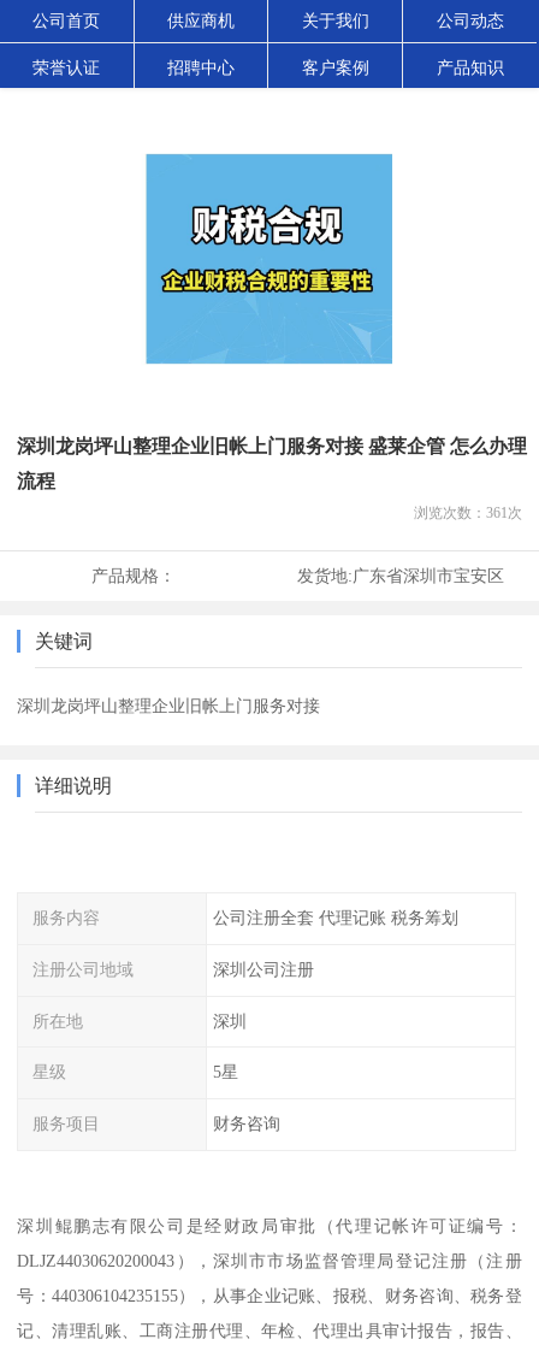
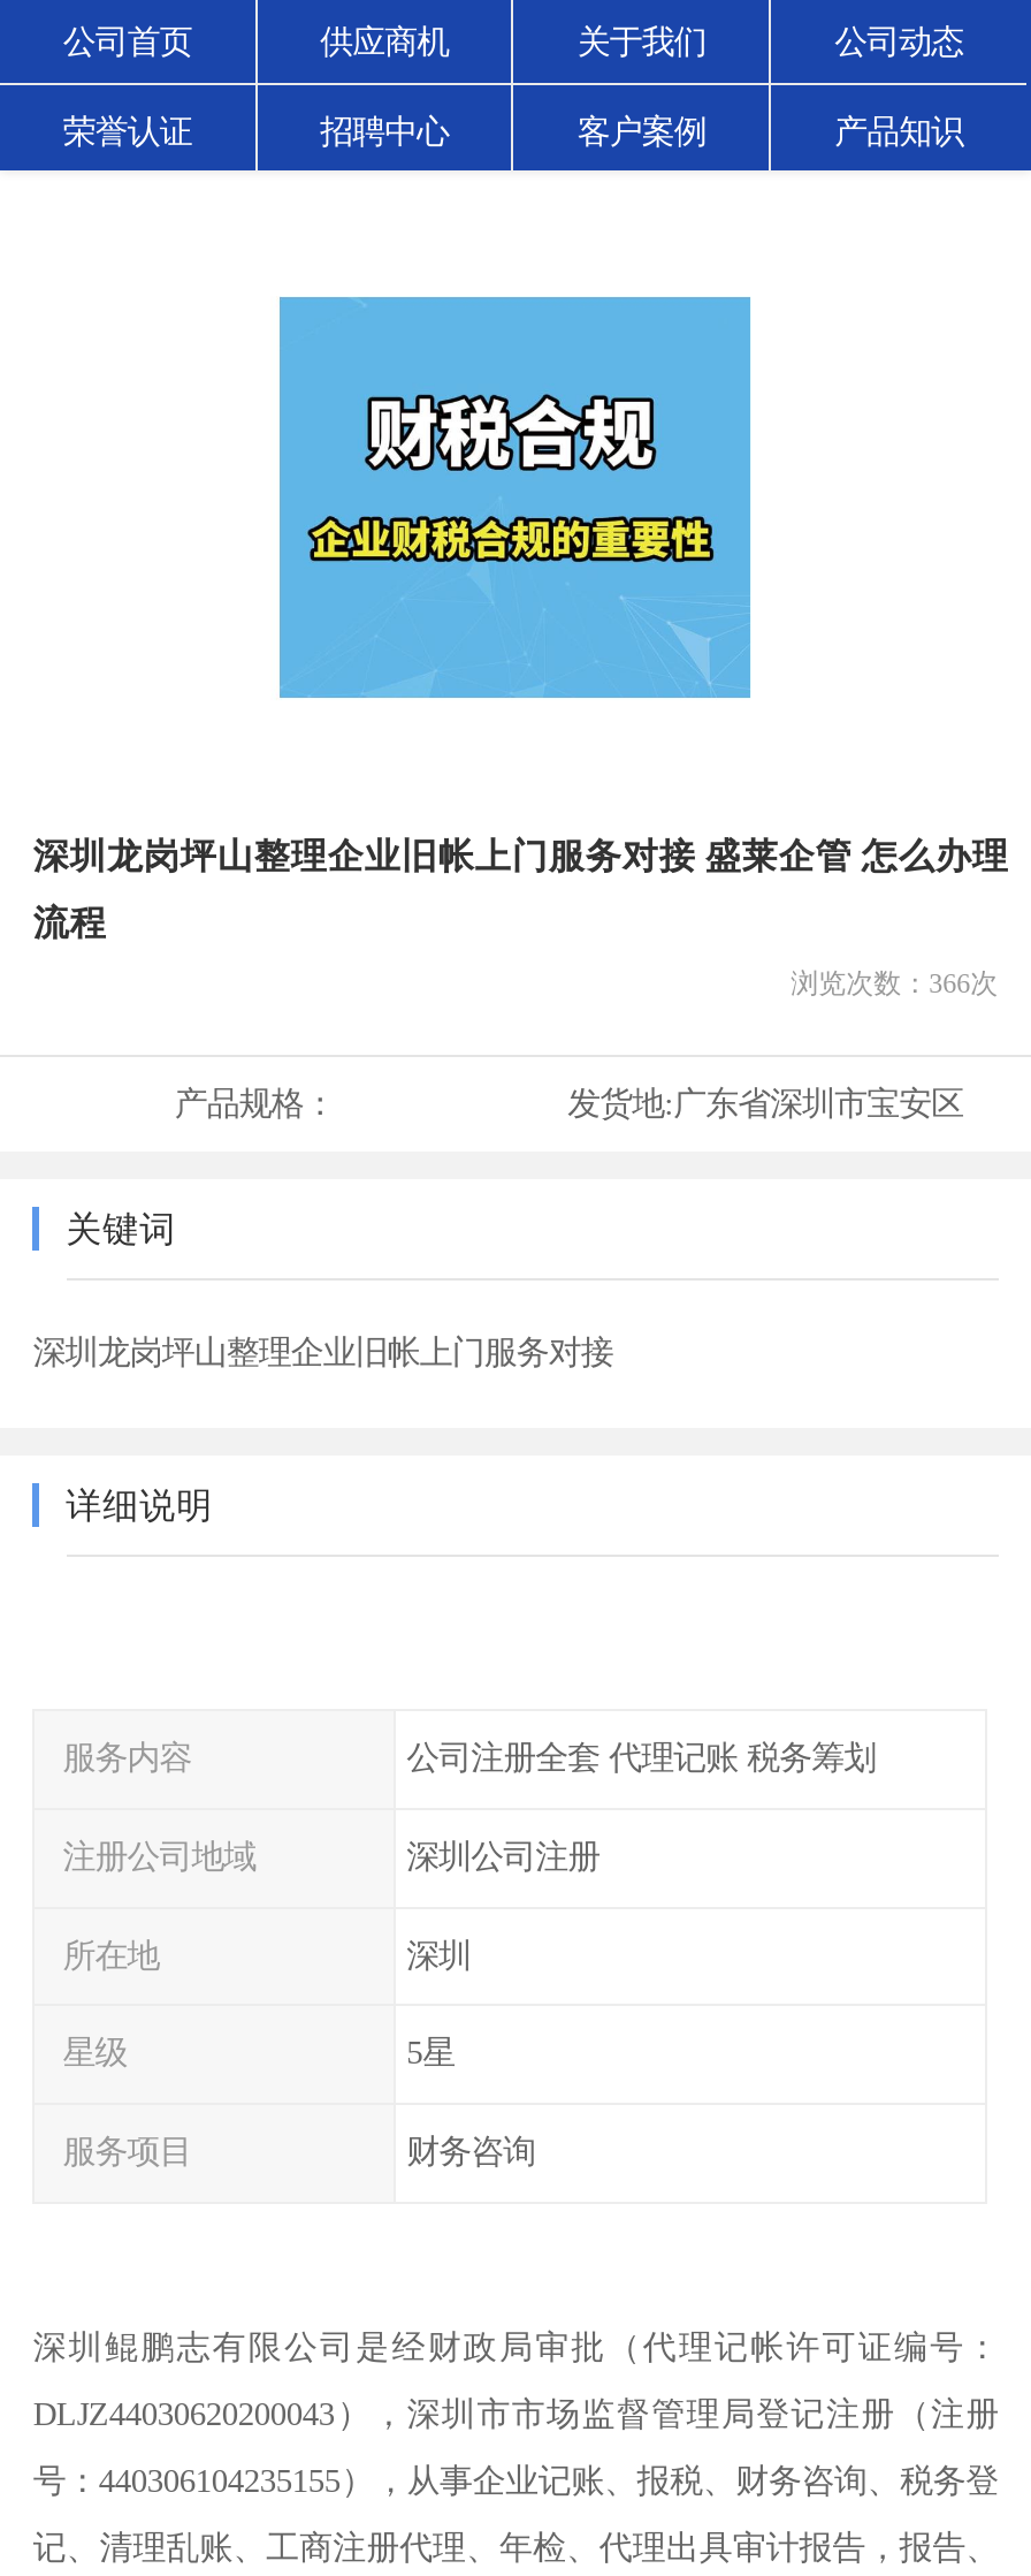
[414,505,522,521] 浏览次数：361次 -> [791,968,998,1000] 浏览次数：366次

